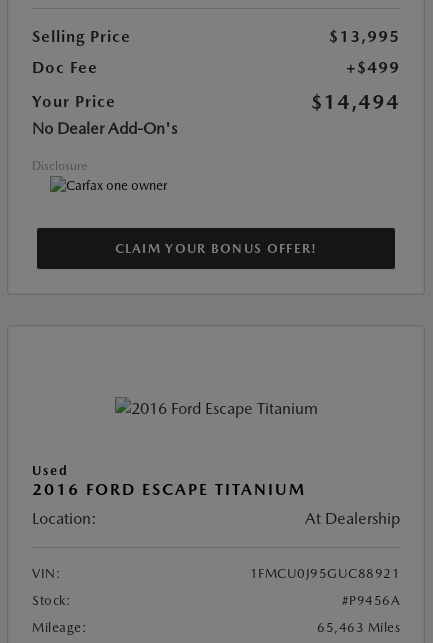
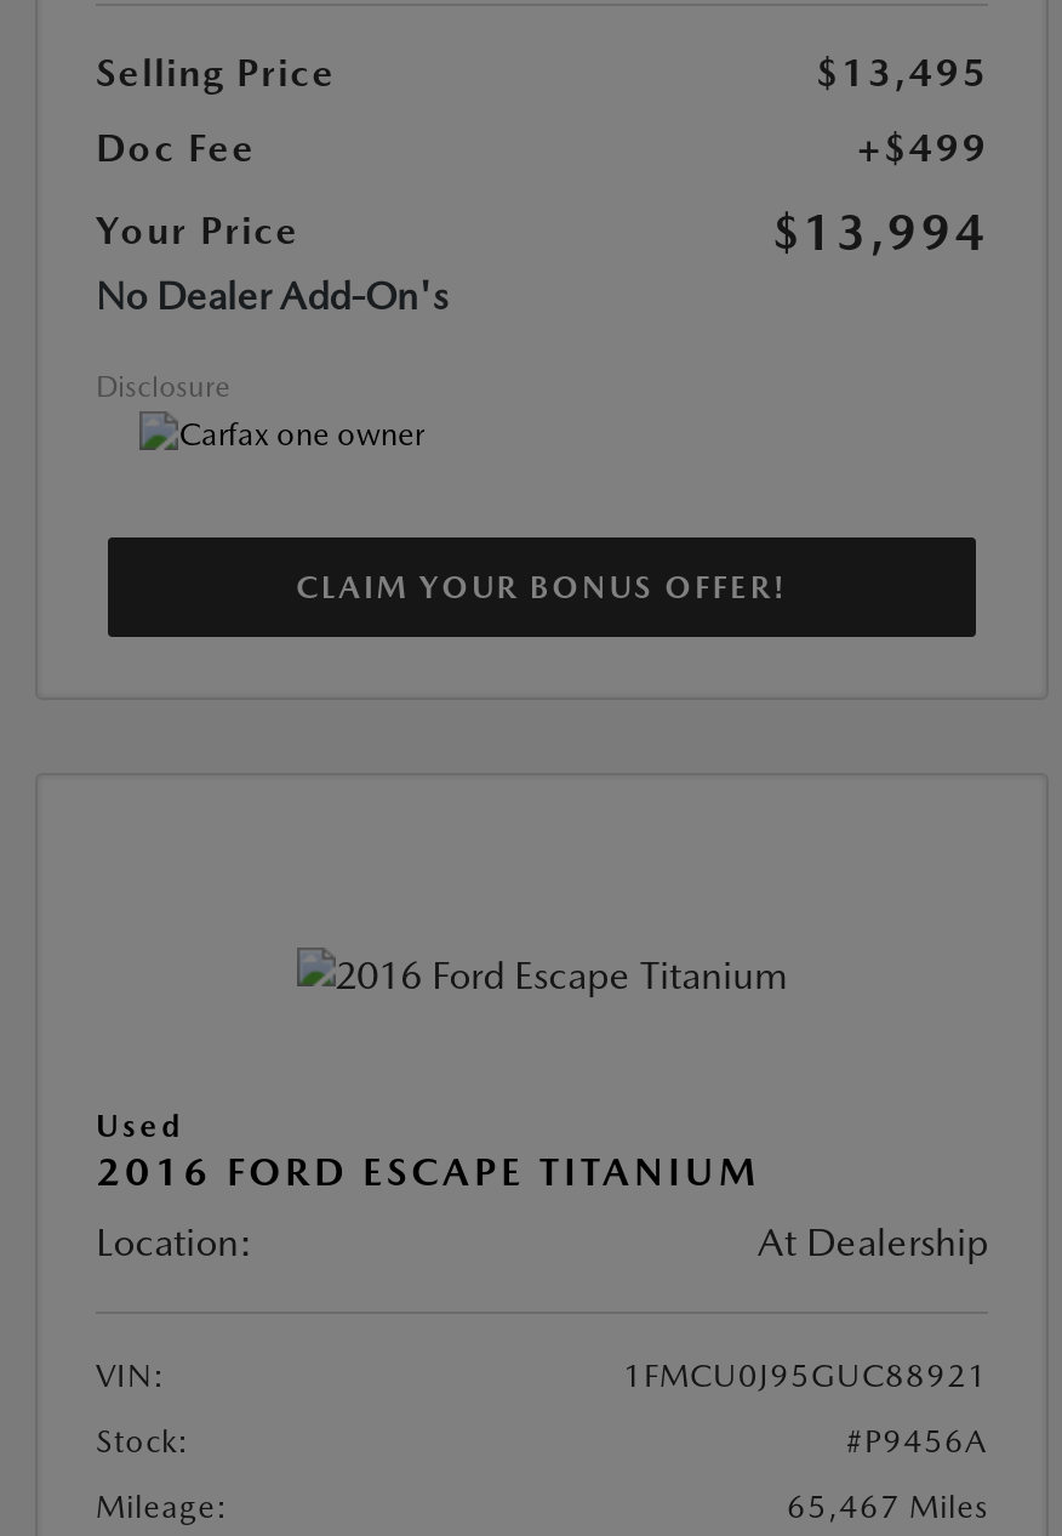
[329,27,400,46] $13,995 -> [816,49,988,95] $13,495
[311,90,400,114] $14,494 -> [772,202,988,260] $13,994
[317,620,400,635] 65,463 Miles -> [787,1489,988,1526] 65,467 Miles

